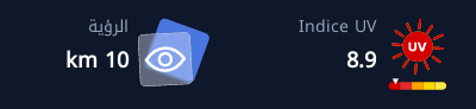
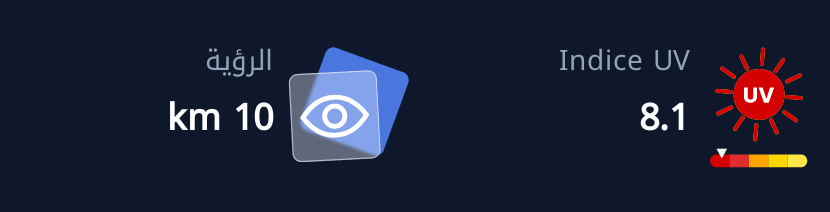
[346,40,376,81] 8.9 -> [639,84,689,152] 8.1

